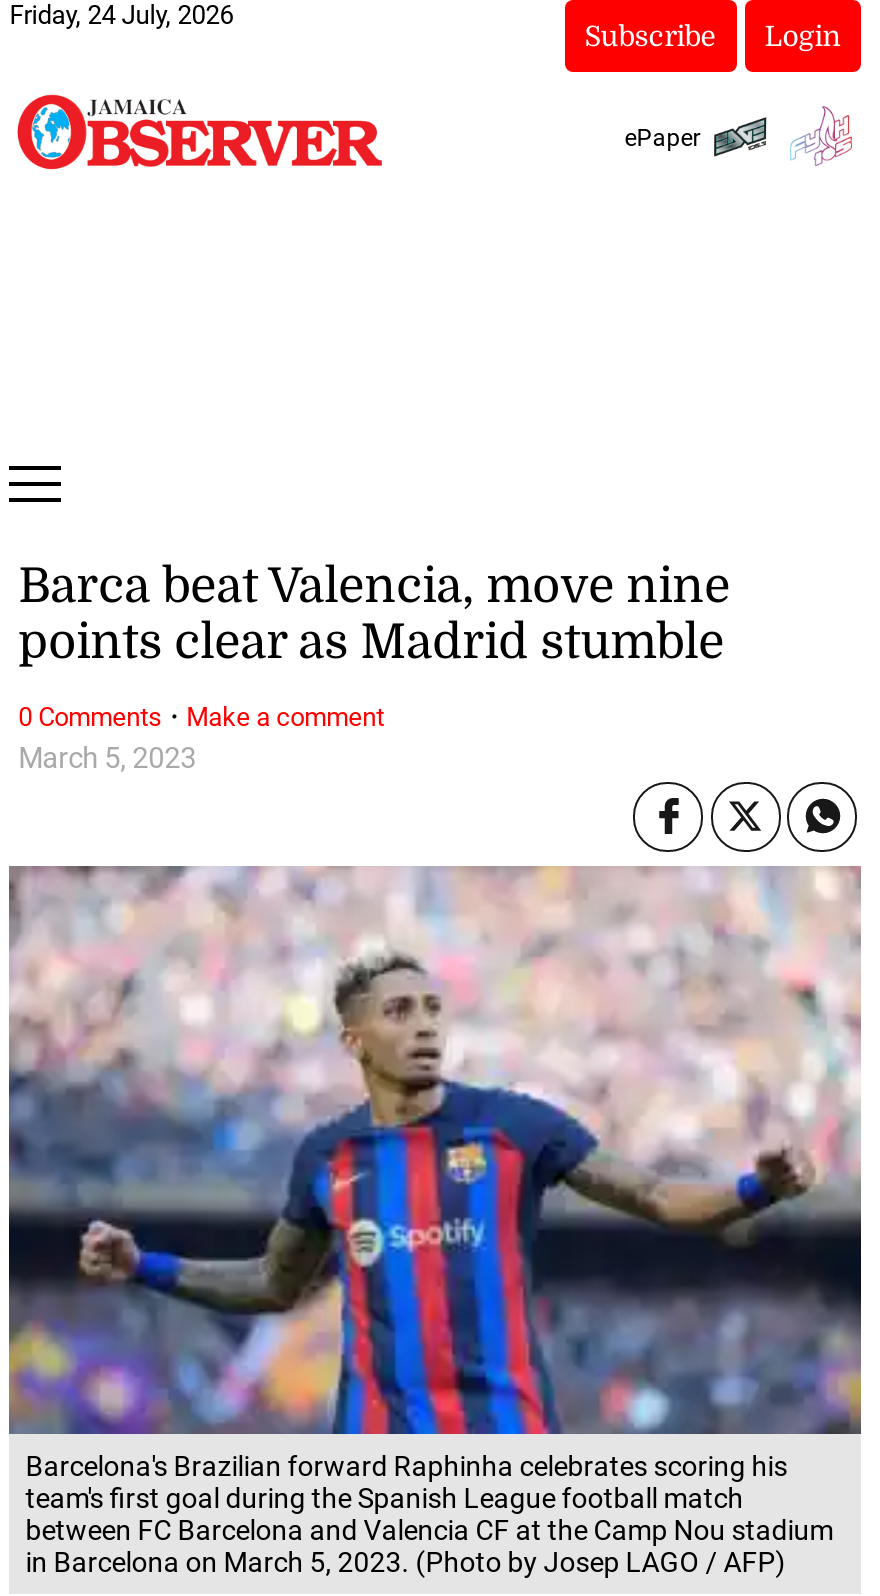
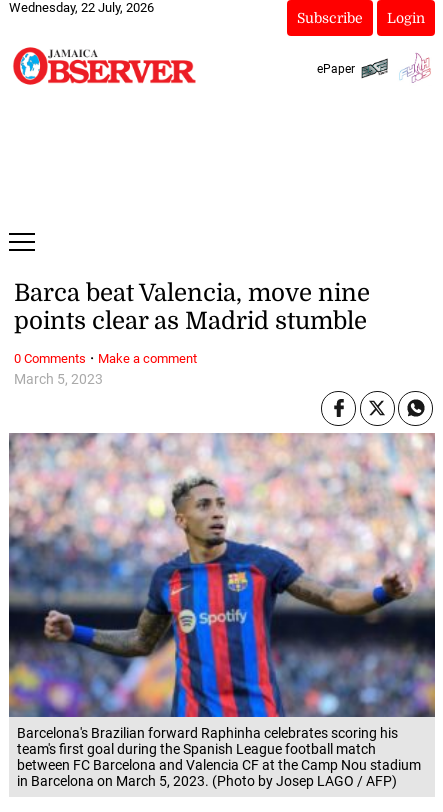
[9,0,233,30] Friday, 24 July, 2026 -> [9,0,154,15] Wednesday, 22 July, 2026

